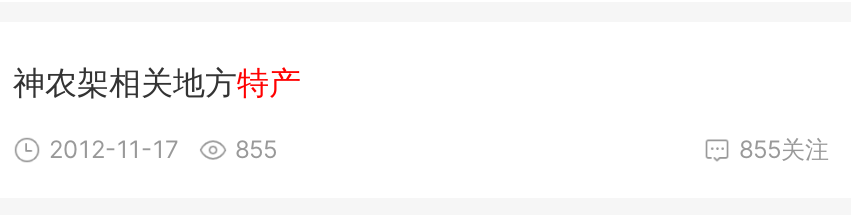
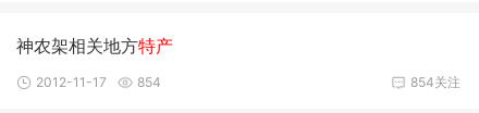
[49,134,277,164] 2012-11-17 855 -> [36,74,161,90] 2012-11-17 854
[739,134,829,164] 855关注 -> [410,74,460,90] 854关注

